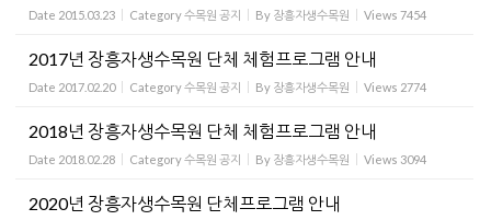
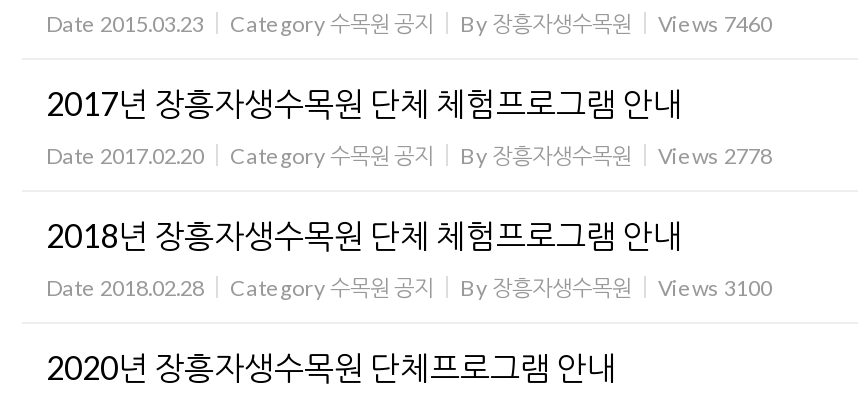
[28,8,426,22] Date 2015.03.23 Category 수목원 공지 By 장흥자생수목원 Views 7454 -> [46,10,772,36] Date 2015.03.23 Category 수목원 공지 By 장흥자생수목원 Views 7460
[28,80,426,94] Date 2017.02.20 Category 수목원 공지 By 장흥자생수목원 Views 2774 -> [46,142,772,168] Date 2017.02.20 Category 수목원 공지 By 장흥자생수목원 Views 2778
[28,152,426,166] Date 2018.02.28 Category 수목원 공지 By 장흥자생수목원 Views 3094 -> [46,274,772,300] Date 2018.02.28 Category 수목원 공지 By 장흥자생수목원 Views 3100

